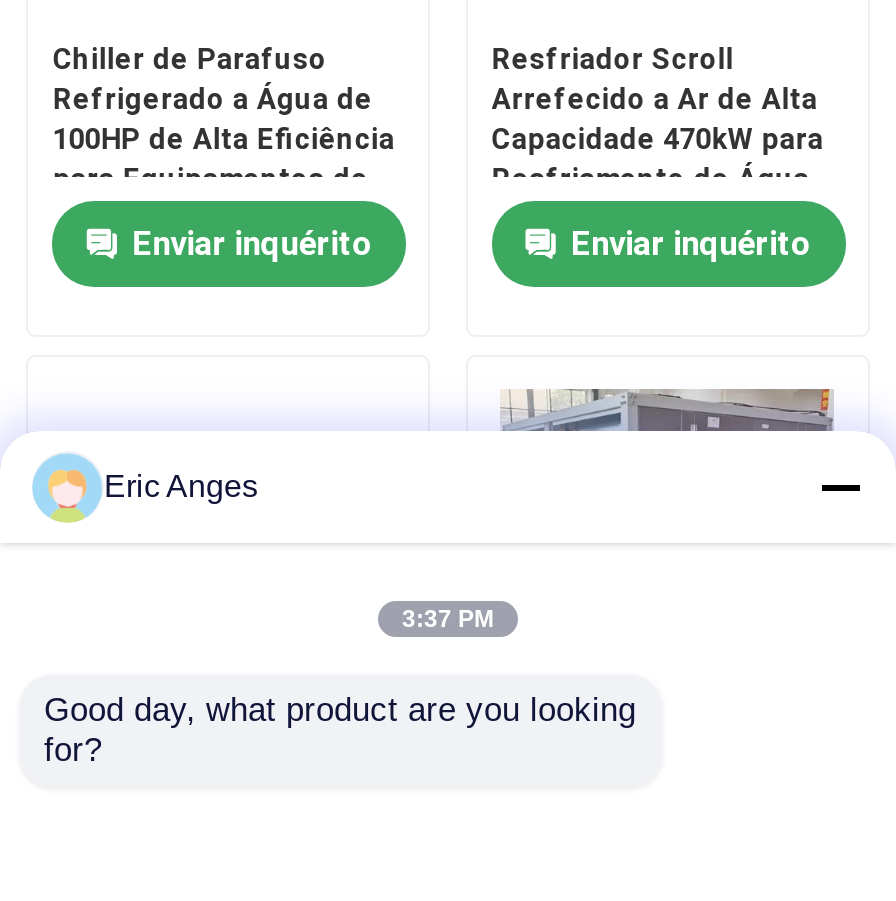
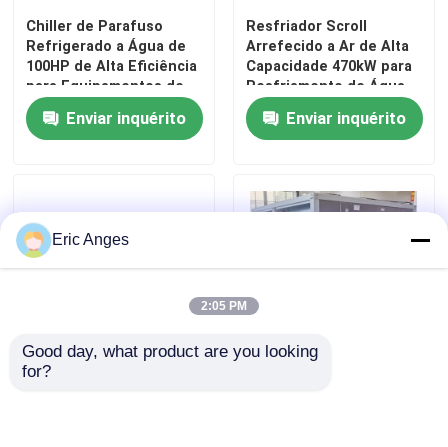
[402,605,494,633] 3:37 PM -> [201,299,247,313] 2:05 PM

